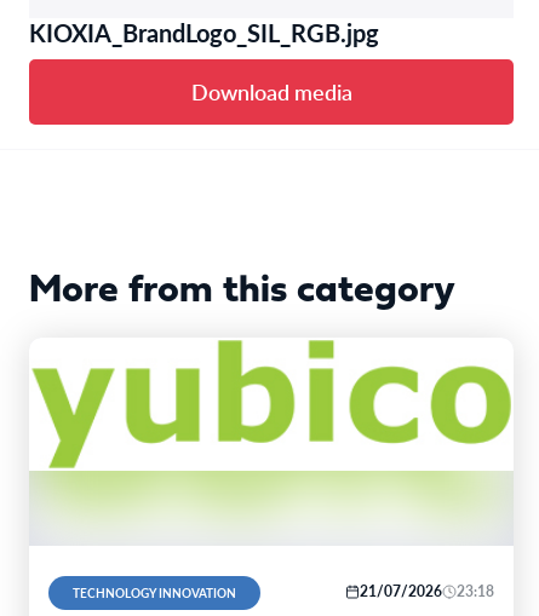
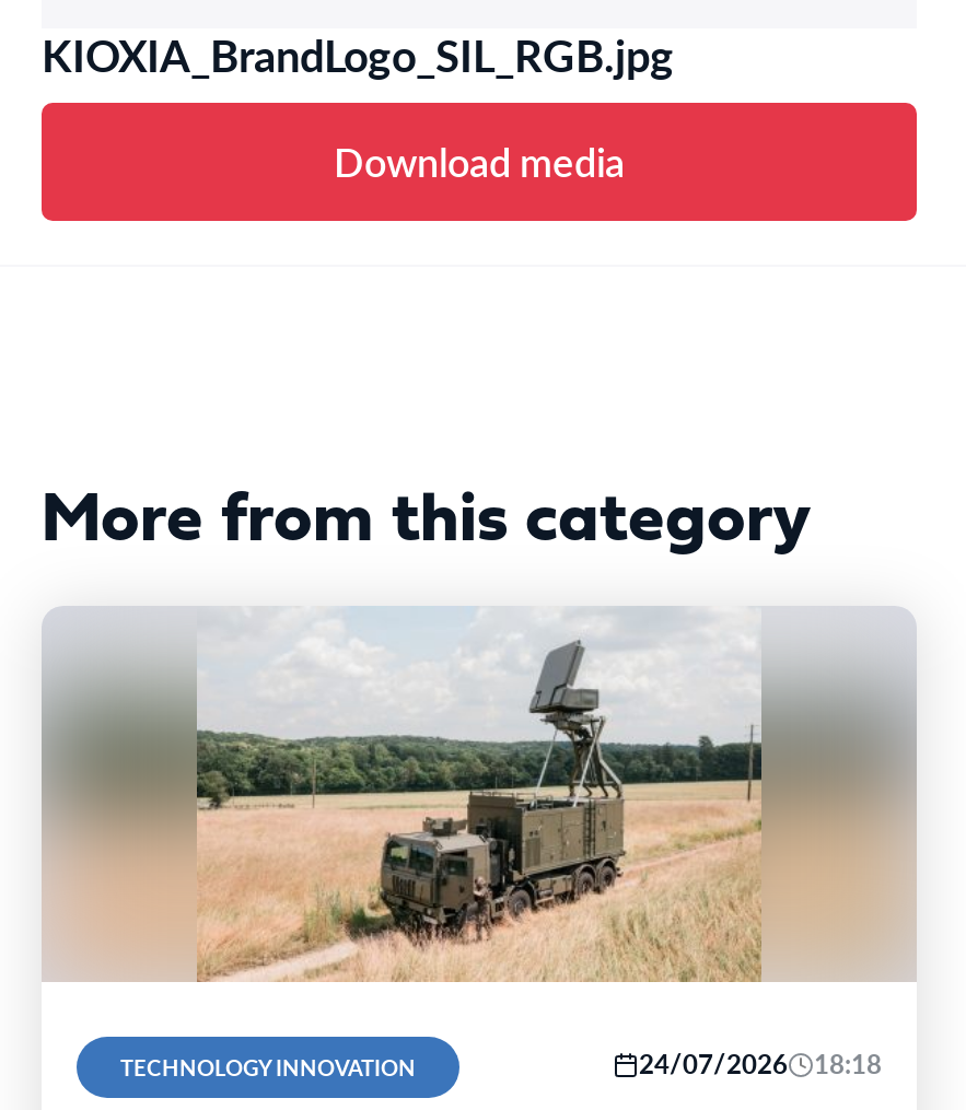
[29,339,514,602] [image] | 21/07/2026 | 23:18 -> [42,606,917,1083] [image] | 24/07/2026 | 18:18

